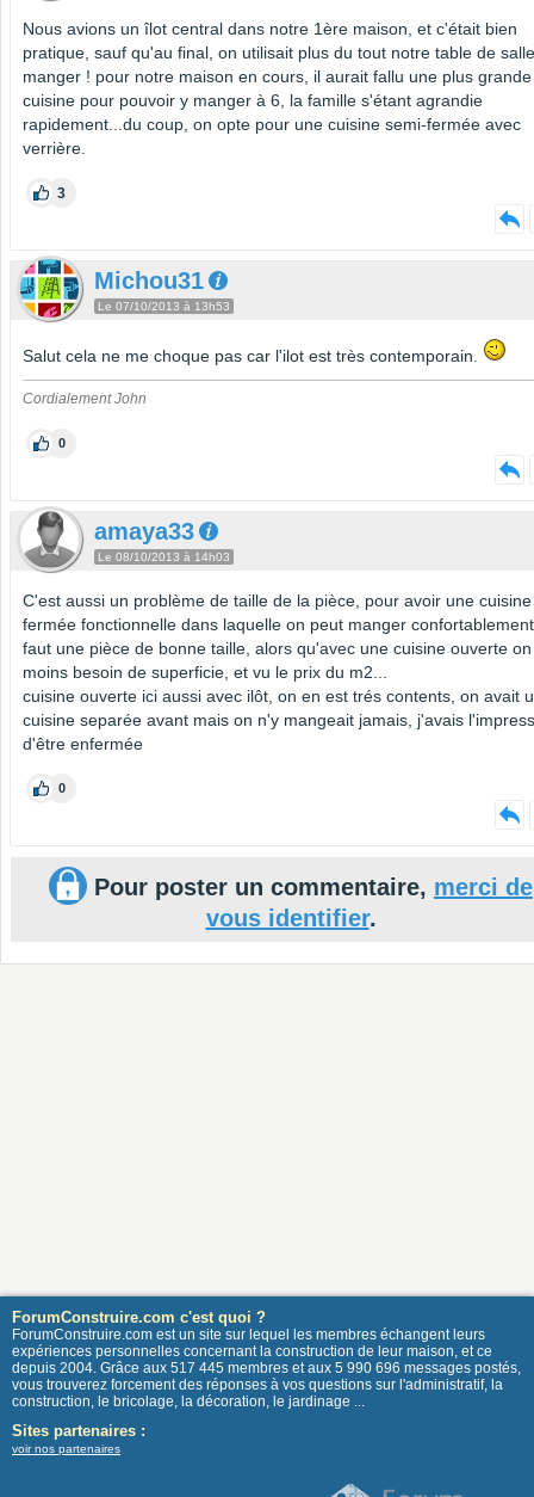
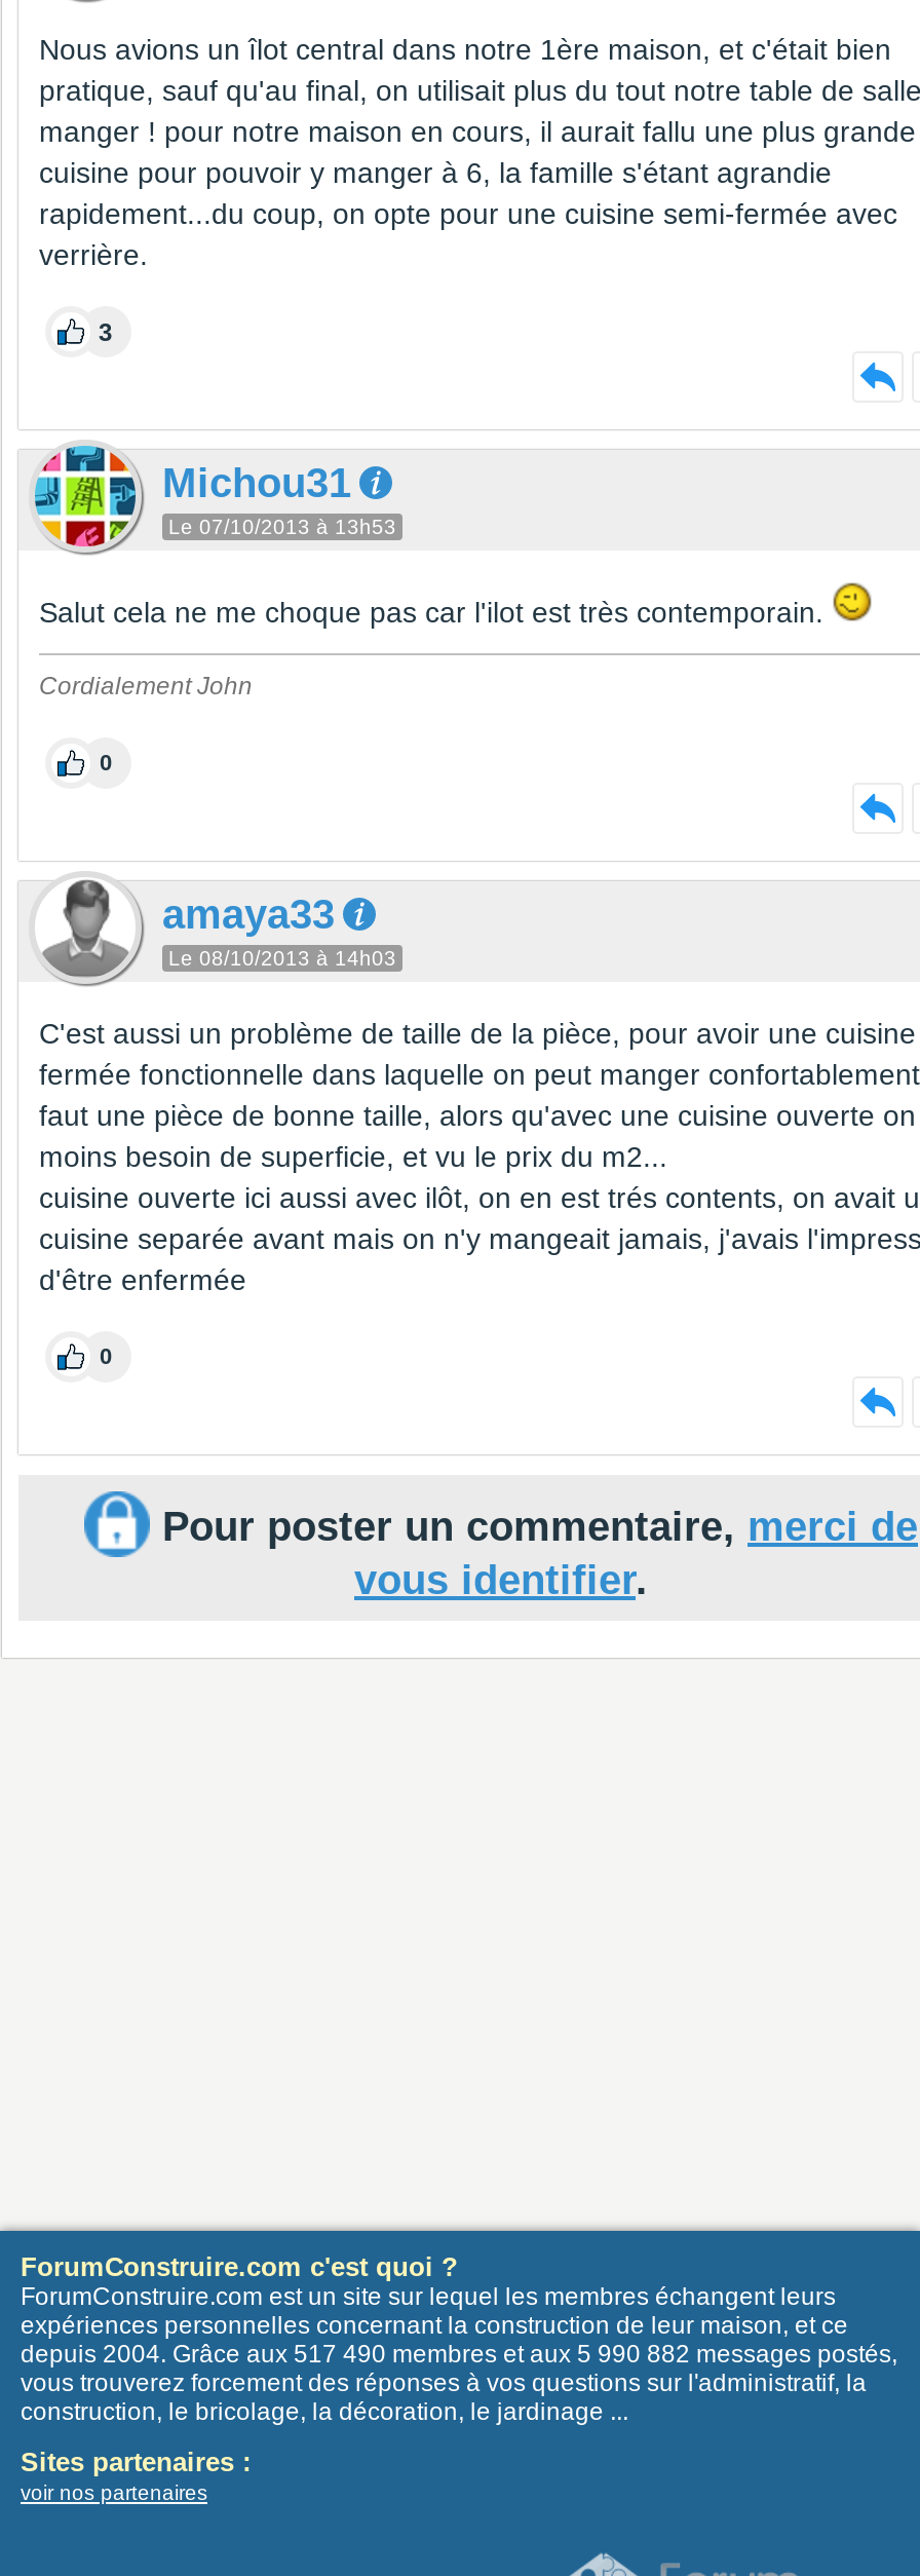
[12,1360,521,1376] depuis 2004. Grâce aux 517 445 membres et aux 5 990 696 messages postés, -> [21,2340,897,2369] depuis 2004. Grâce aux 517 490 membres et aux 5 990 882 messages postés,

